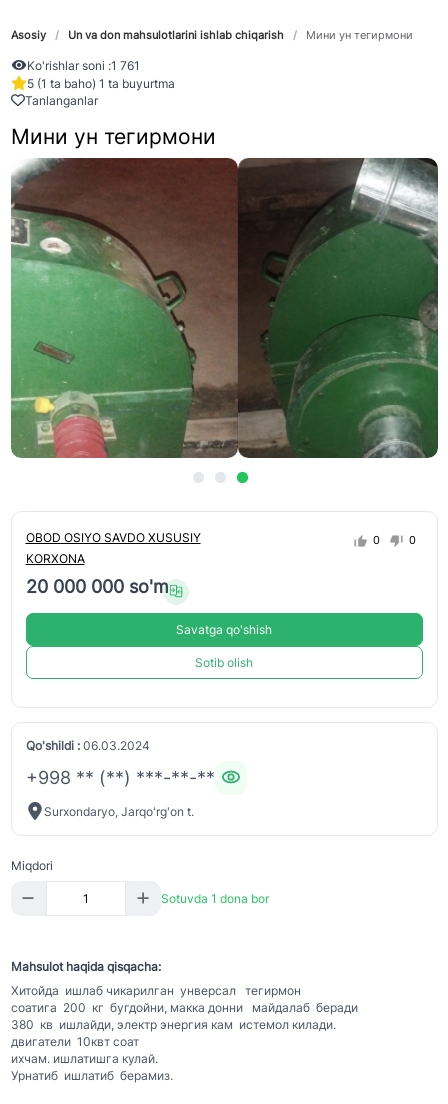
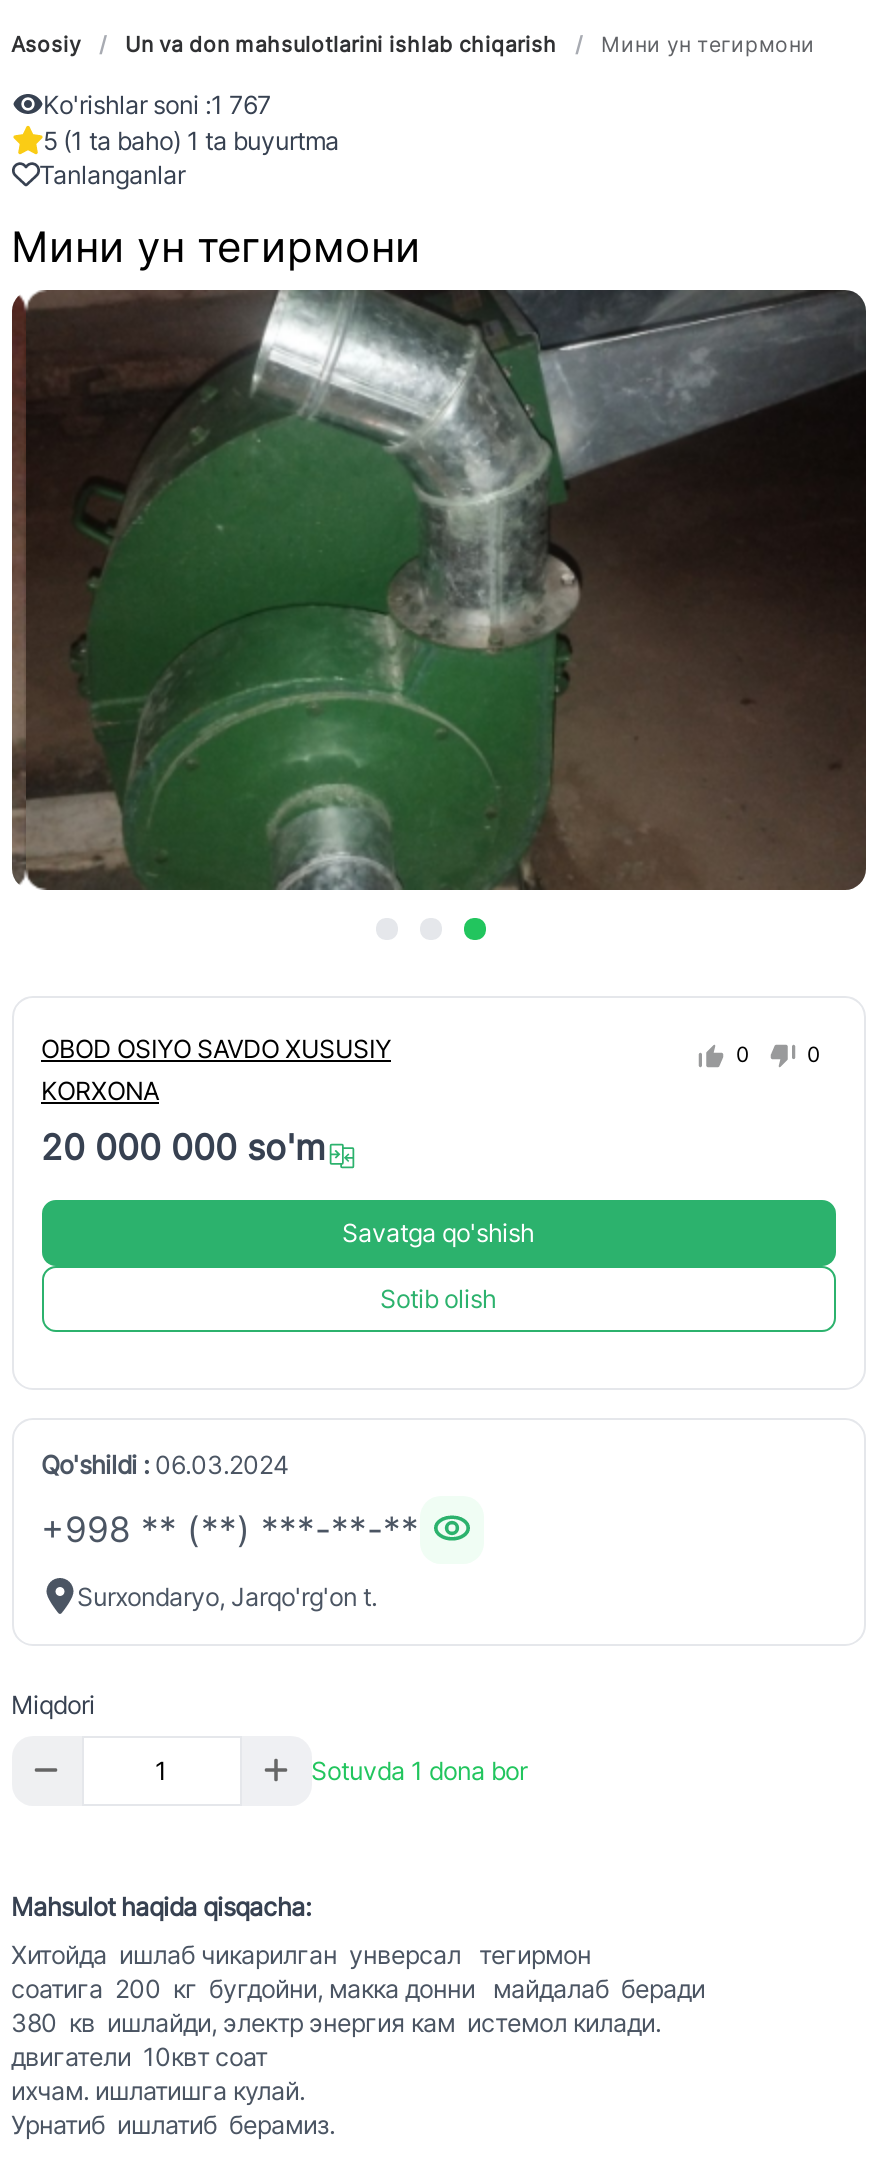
[26,58,139,73] Ko'rishlar soni : 1 761 -> [43,91,271,121] Ko'rishlar soni : 1 767
[10,157,439,459] [image] -> [10,288,868,892] [image]

